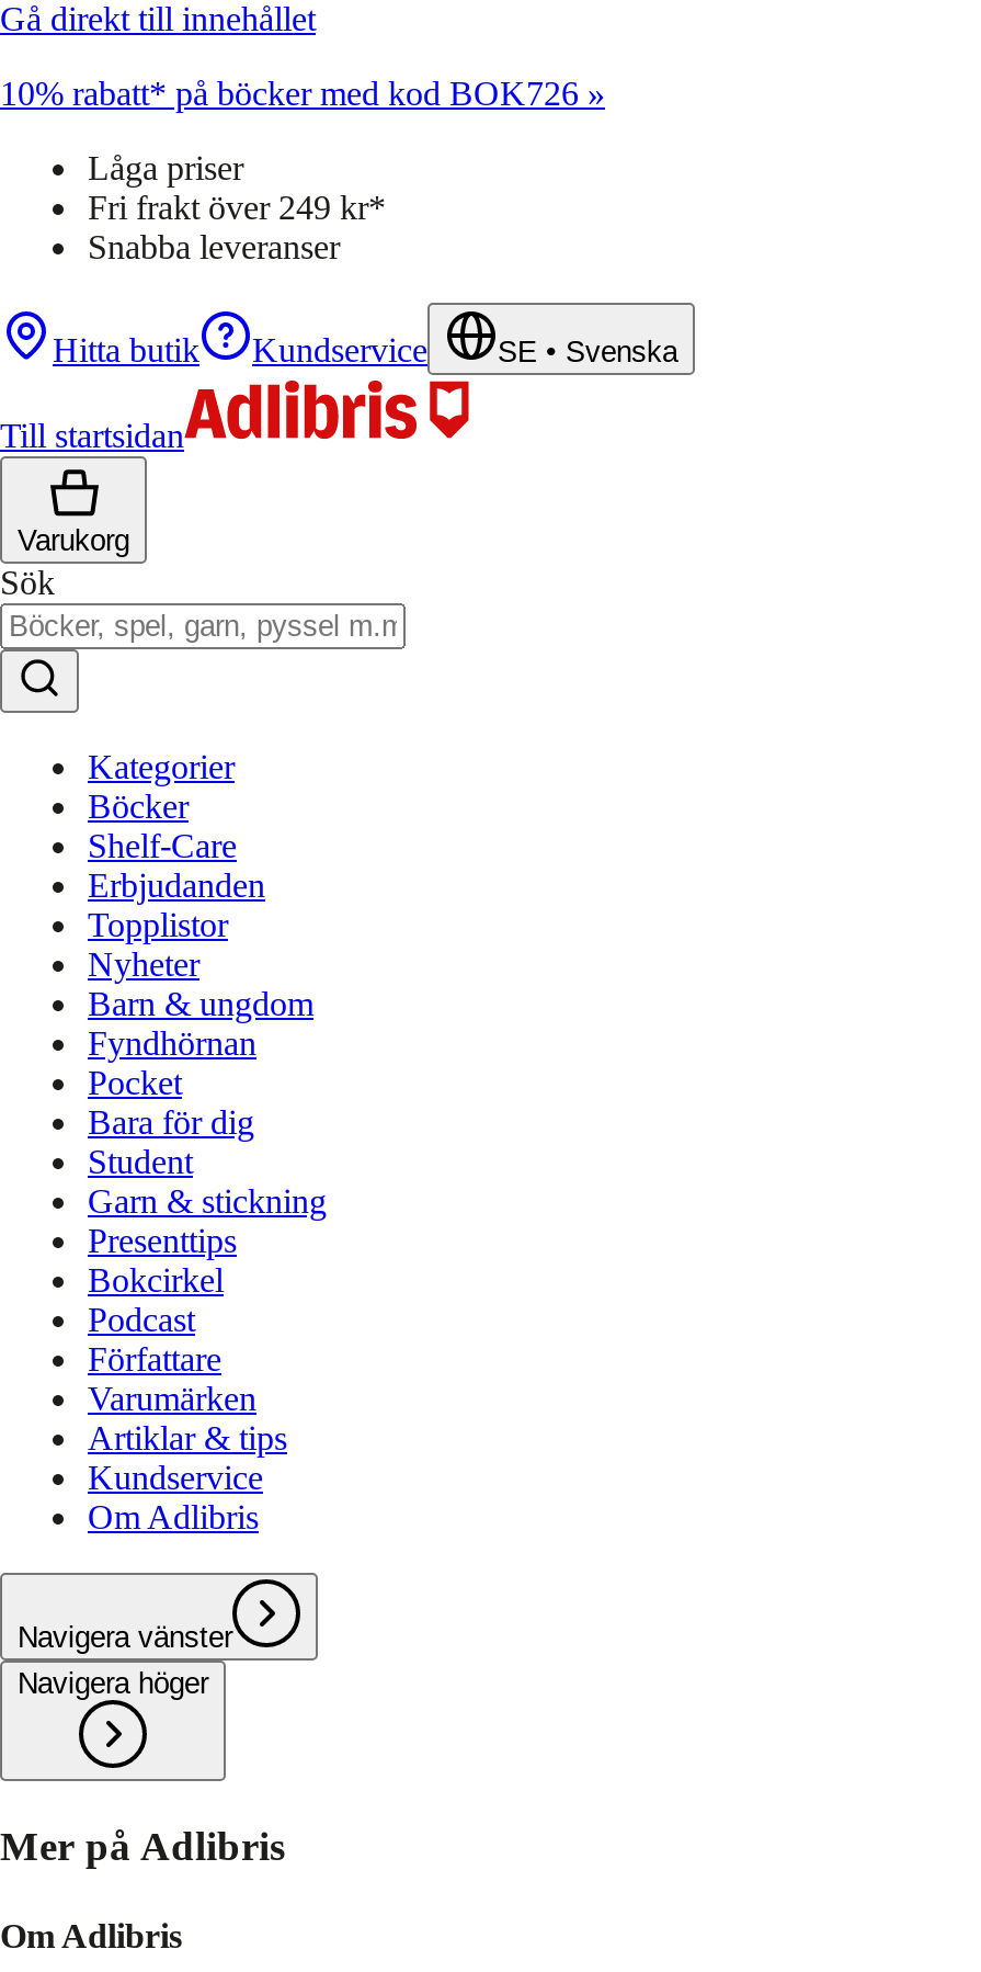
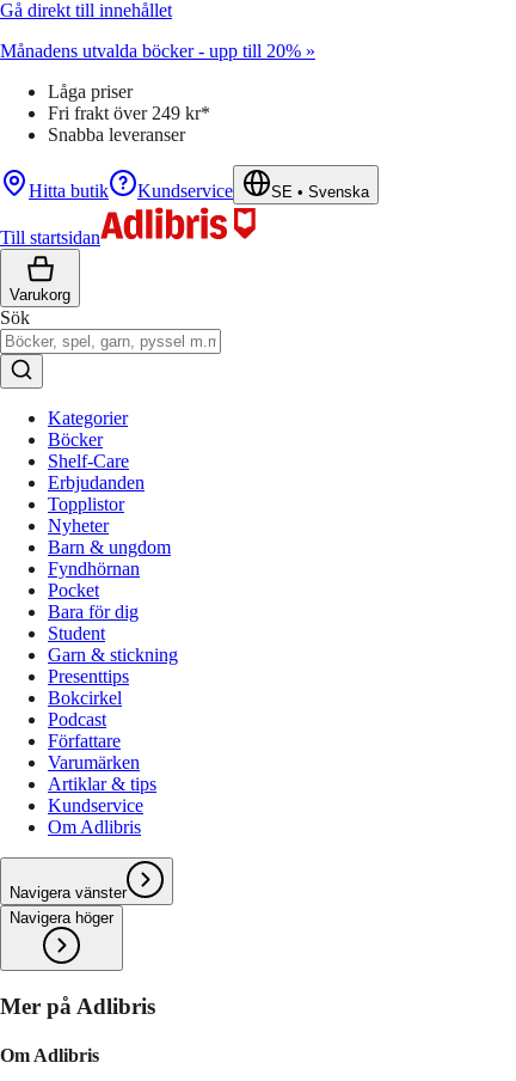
[0,75,605,112] 10% rabatt* på böcker med kod BOK726 » -> [0,41,315,61] Månadens utvalda böcker - upp till 20% »

